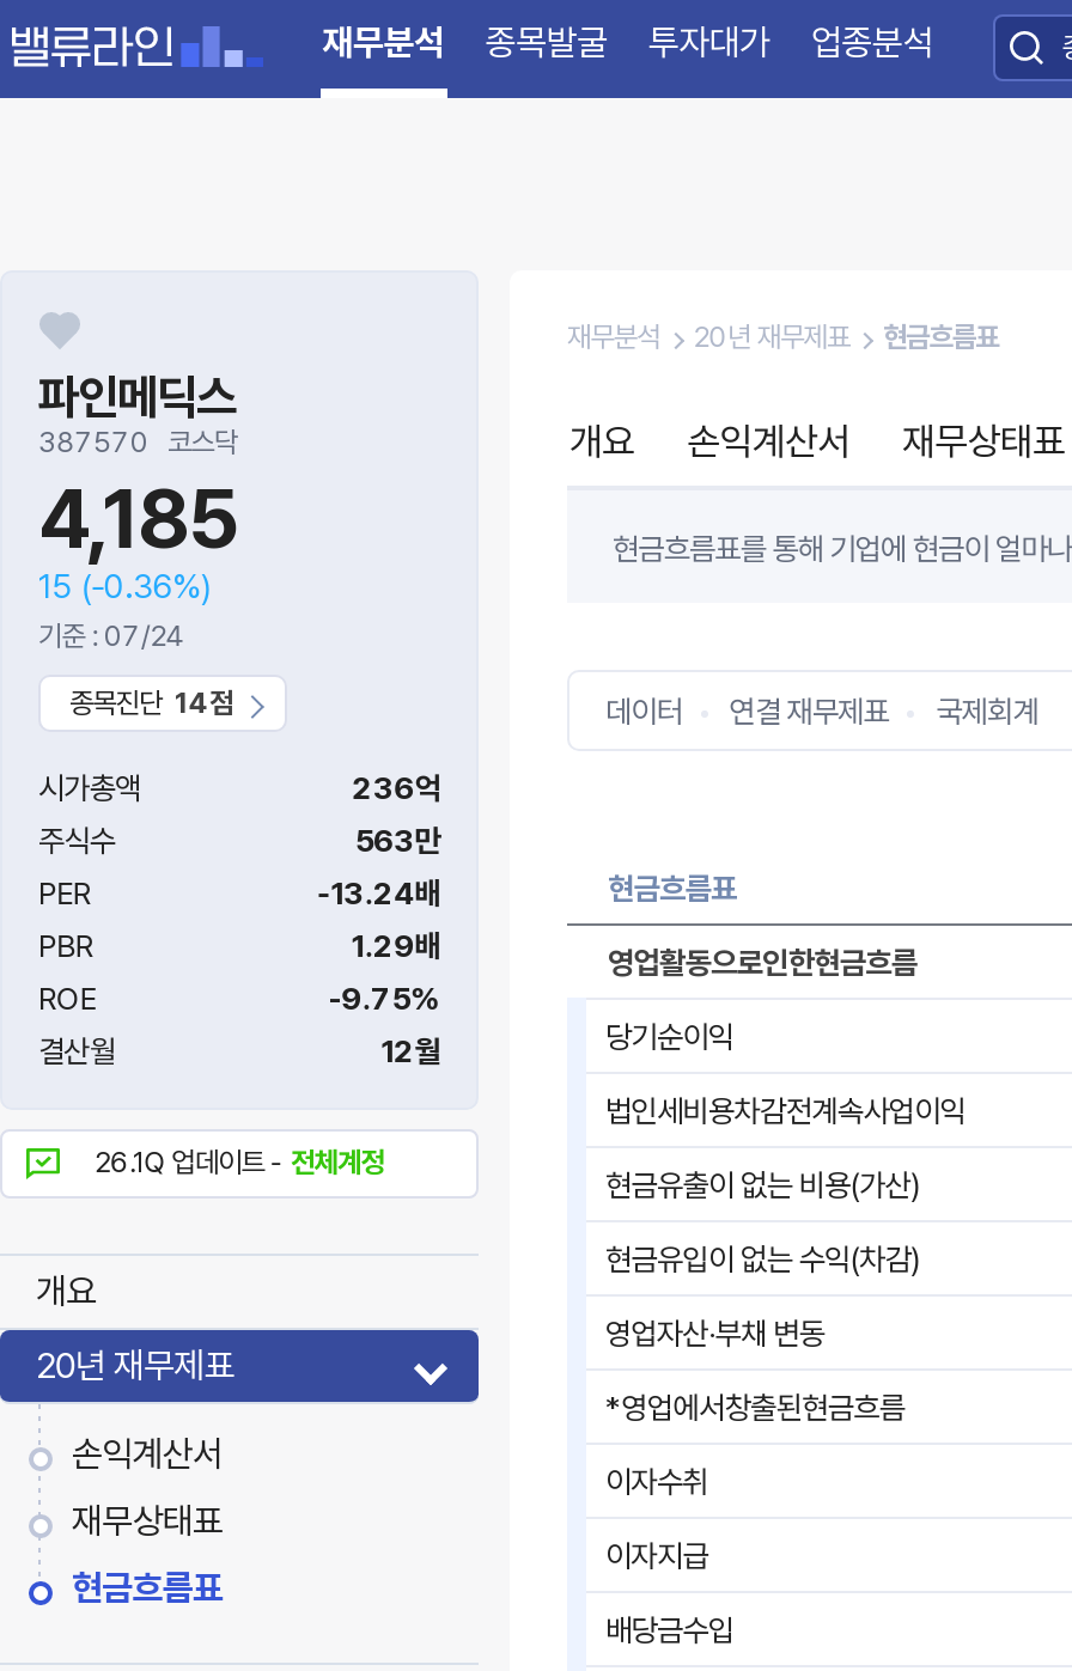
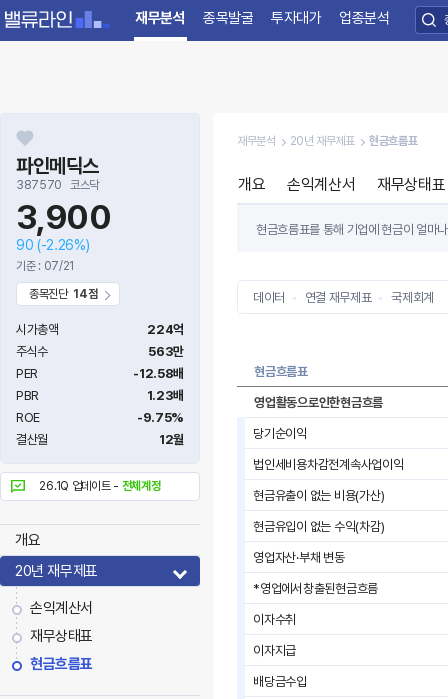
[38,471,236,567] 4,185 -> [16,197,111,237] 3,900
[38,567,209,605] 15 (-0.36%) -> [16,237,89,253] 90 (-2.26%)
[38,620,184,653] 기준 : 07/24 -> [16,259,74,273] 기준 : 07/21
[352,770,440,806] 236억 -> [147,322,184,337] 224억
[317,876,440,911] -13.24배 -> [133,366,184,381] -12.58배
[351,928,440,964] 1.29배 -> [147,388,184,403] 1.23배

